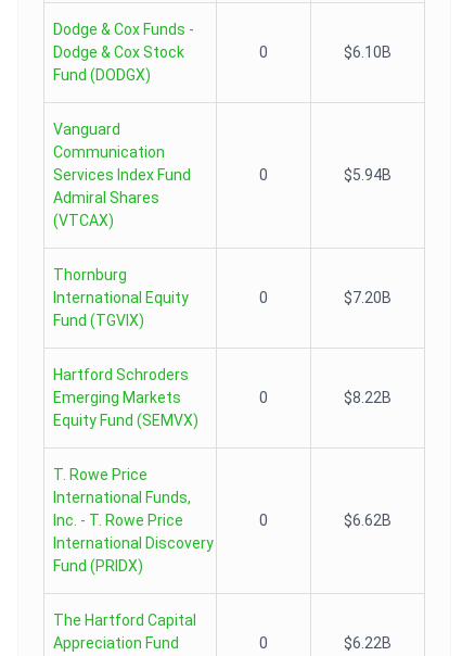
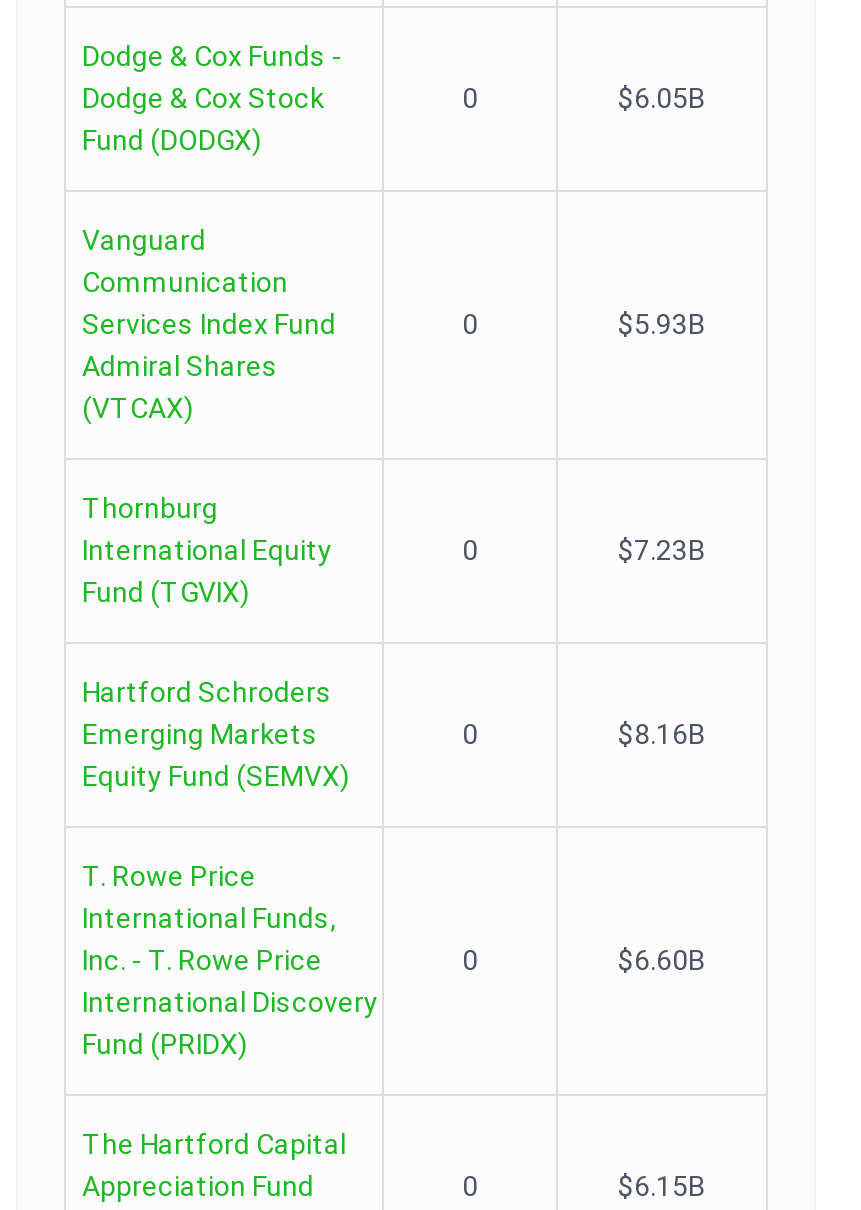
[344,43,392,61] $6.10B -> [618,82,706,114] $6.05B
[344,166,392,184] $5.94B -> [618,308,706,340] $5.93B
[344,289,392,306] $7.20B -> [618,534,706,566] $7.23B
[344,389,392,406] $8.22B -> [618,718,706,750] $8.16B
[344,512,392,529] $6.62B -> [618,944,706,976] $6.60B
[344,634,392,652] $6.22B -> [618,1170,706,1202] $6.15B

